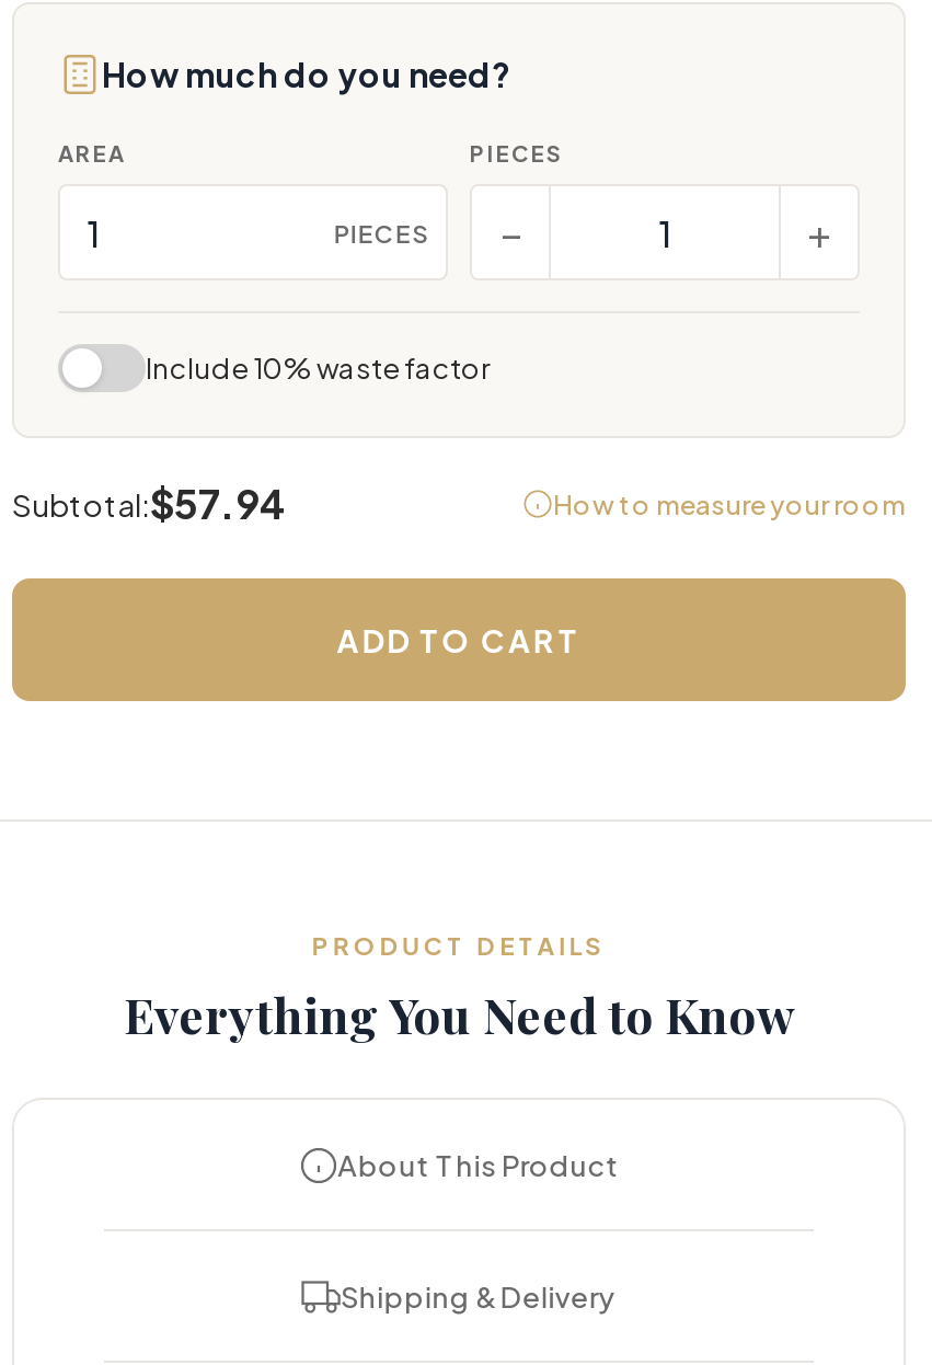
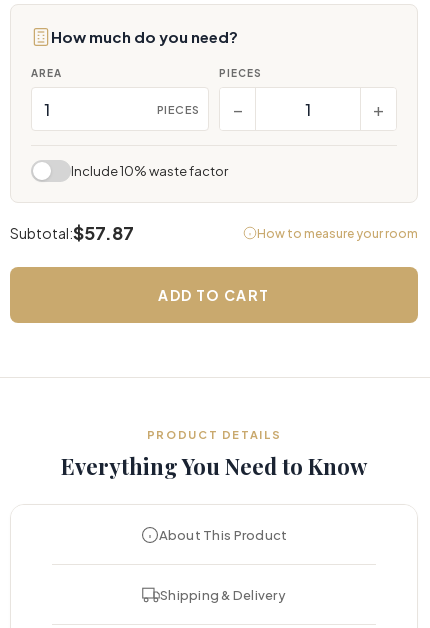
[12,478,288,528] Subtotal:$57.94 -> [10,221,134,244] Subtotal:$57.87

